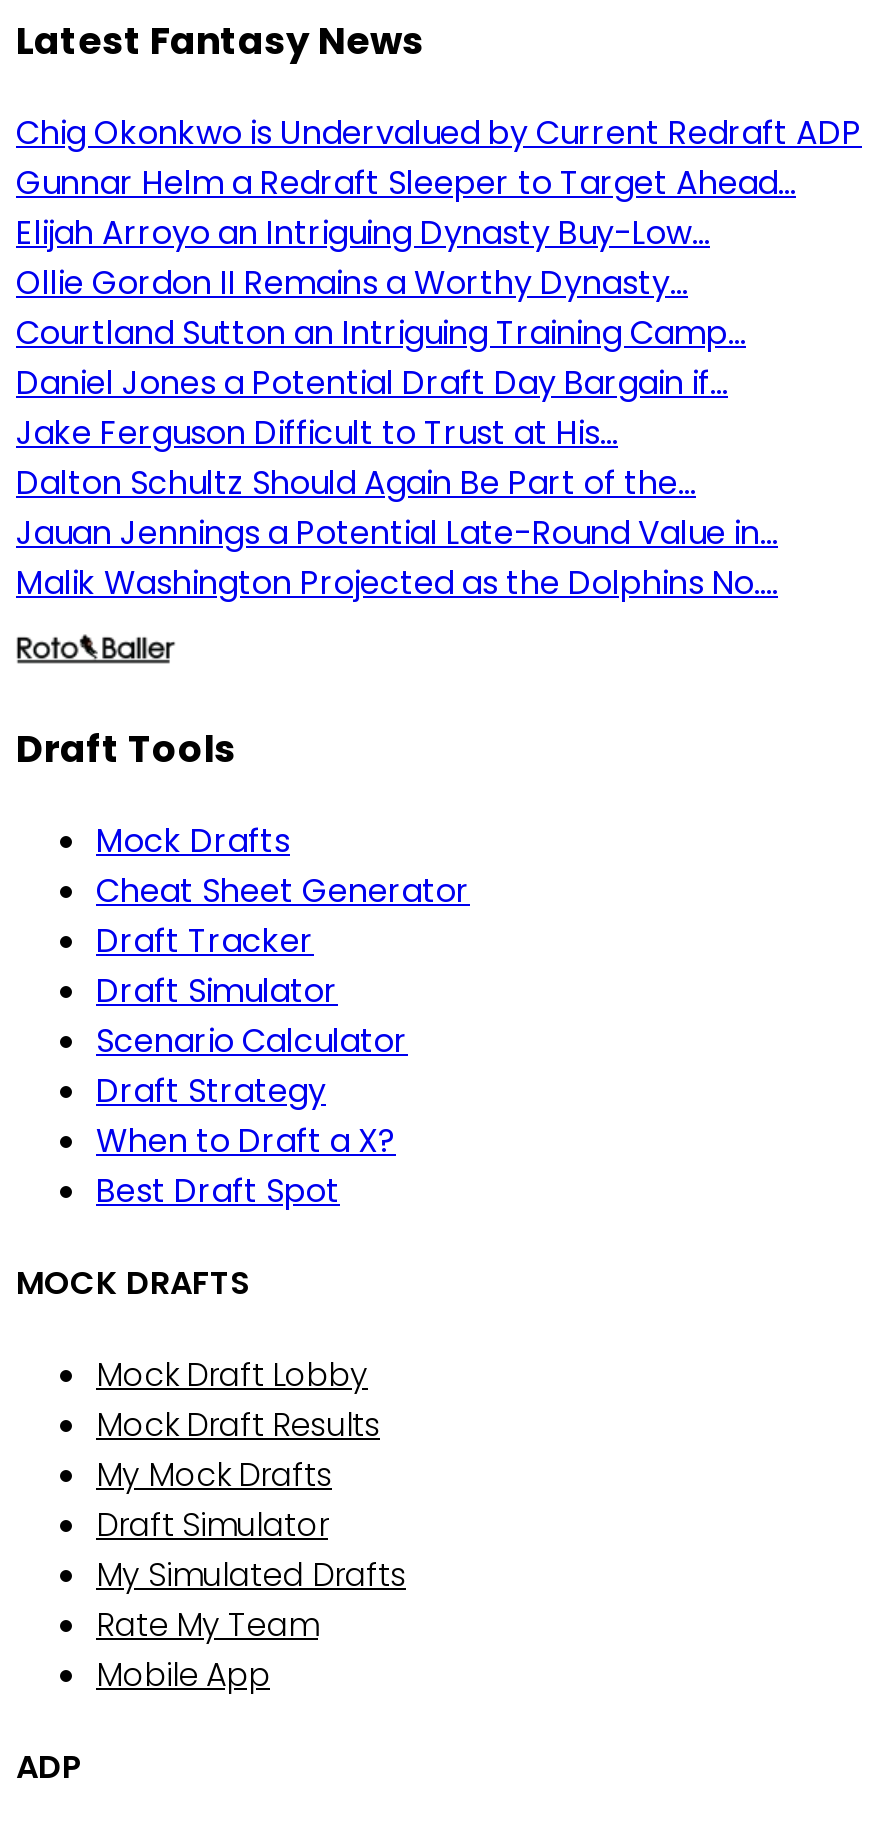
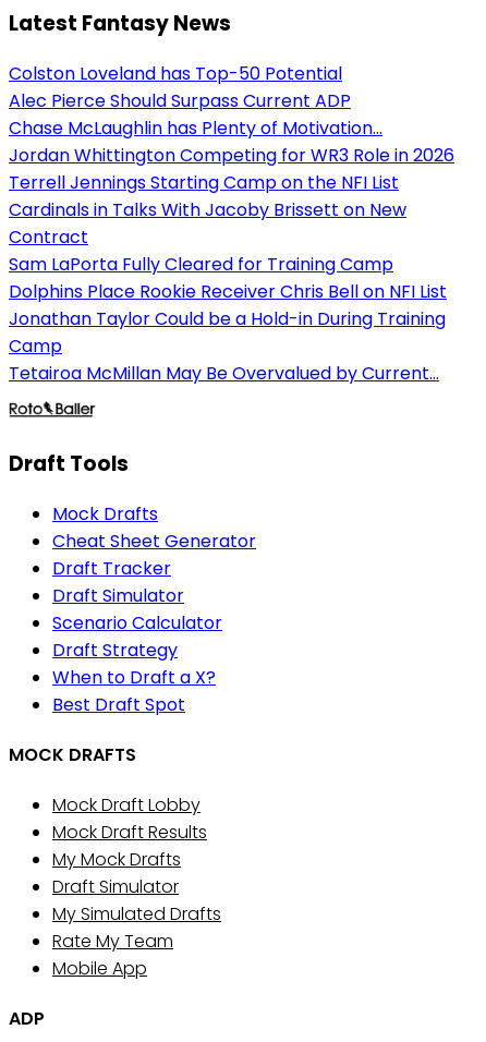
[16,110,862,606] Chig Okonkwo is Undervalued by Current Redraft ADP | Gunnar Helm a Redraft Sleeper to Target Ahead... | Elijah Arroyo an Intriguing Dynasty Buy-Low... | Ollie Gordon II Remains a Worthy Dynasty... | Courtland Sutton an Intriguing Training Camp... | Daniel Jones a Potential Draft Day Bargain if... | Jake Ferguson Difficult to Trust at His... | Dalton Schultz Should Again Be Part of the... | Jauan Jennings a Potential Late-Round Value in... | Malik Washington Projected as the Dolphins No.... -> [9,61,454,386] Colston Loveland has Top-50 Potential | Alec Pierce Should Surpass Current ADP | Chase McLaughlin has Plenty of Motivation... | Jordan Whittington Competing for WR3 Role in 2026 | Terrell Jennings Starting Camp on the NFI List | Cardinals in Talks With Jacoby Brissett on New | Contract | Sam LaPorta Fully Cleared for Training Camp | Dolphins Place Rookie Receiver Chris Bell on NFI List | Jonathan Taylor Could be a Hold-in During Training | Camp | Tetairoa McMillan May Be Overvalued by Current...

